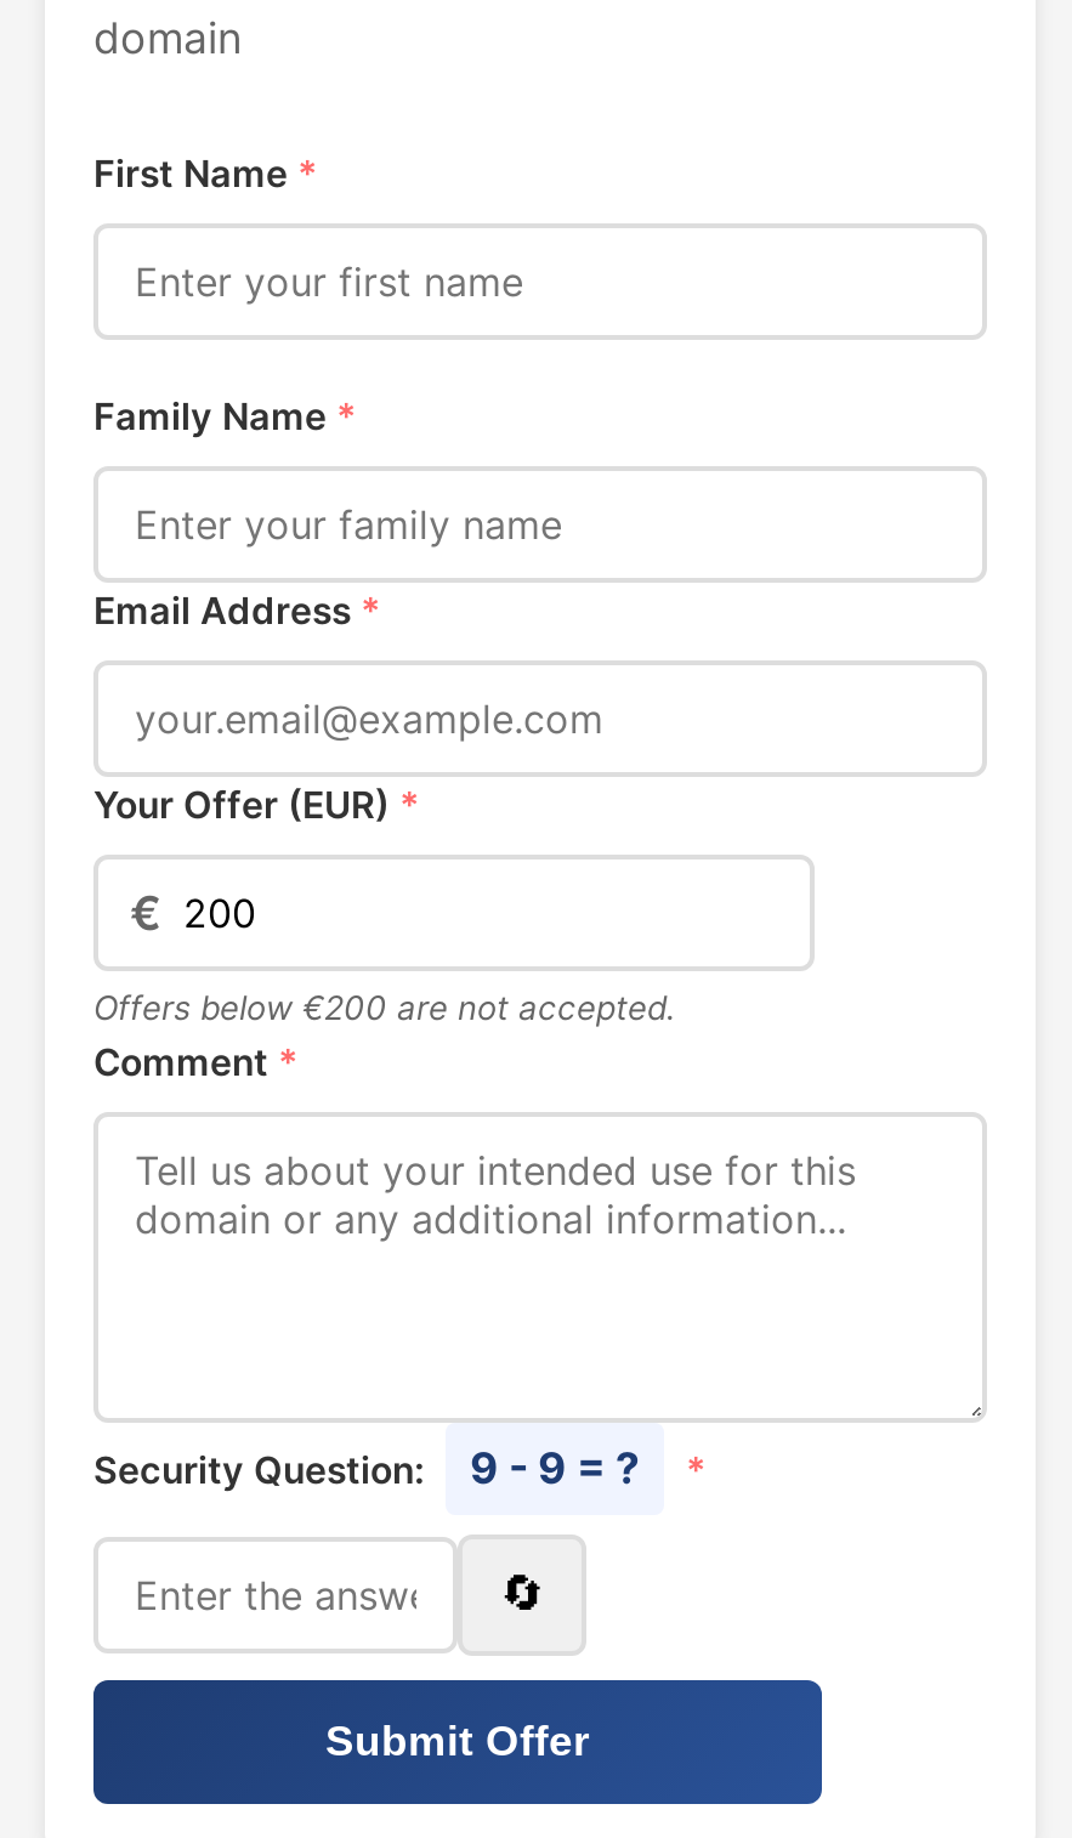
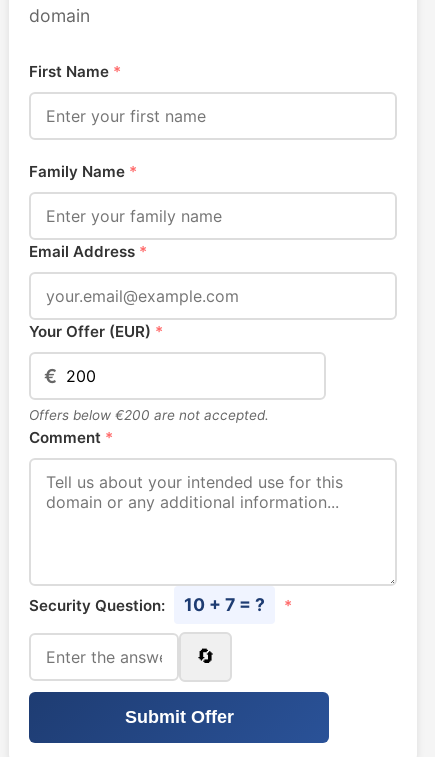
[470,1442,640,1493] 9 - 9 = ? -> [184,594,265,615] 10 + 7 = ?

